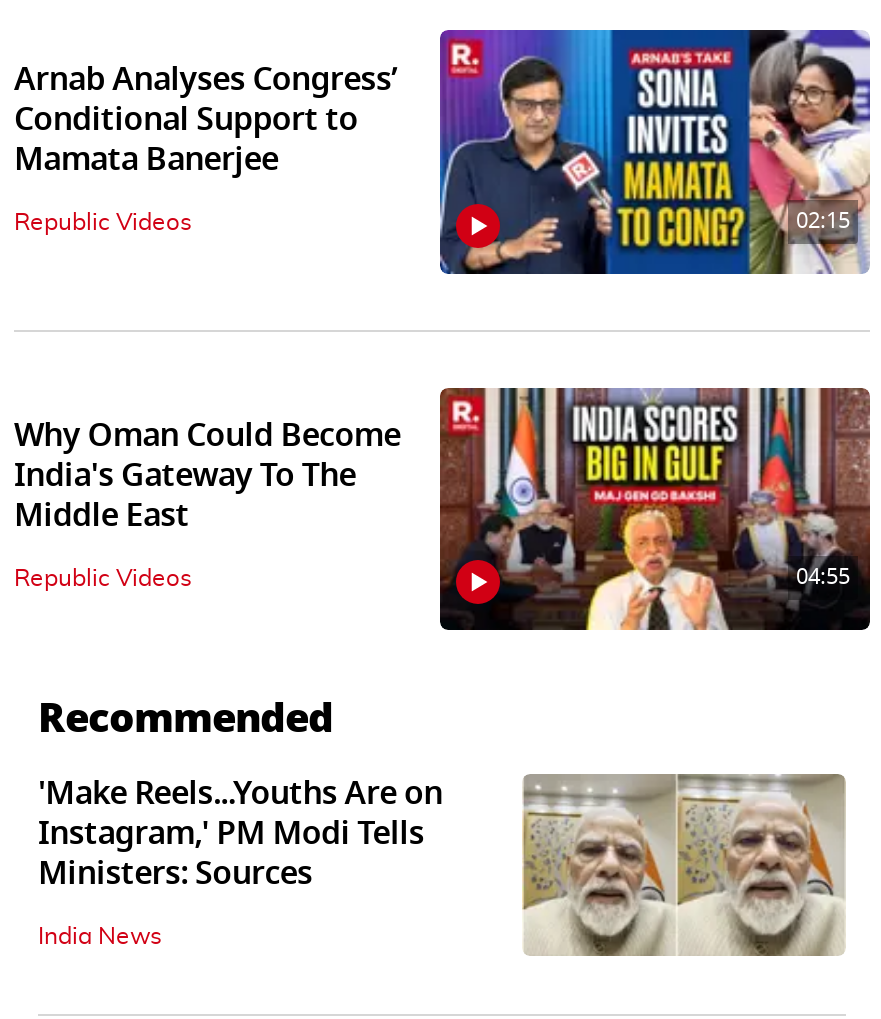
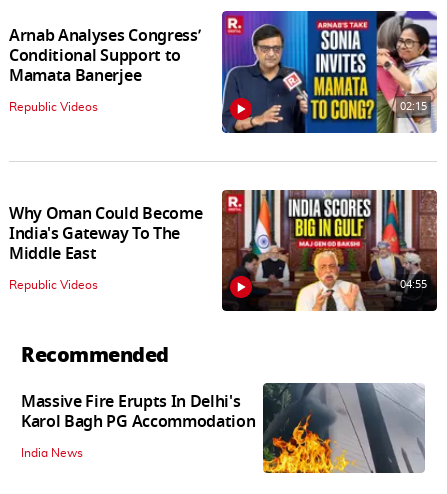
[38,770,846,976] [image] | 'Make Reels...Youths Are on | Instagram,' PM Modi Tells | Ministers: Sources -> [21,383,425,474] [image] | Massive Fire Erupts In Delhi's | Karol Bagh PG Accommodation

